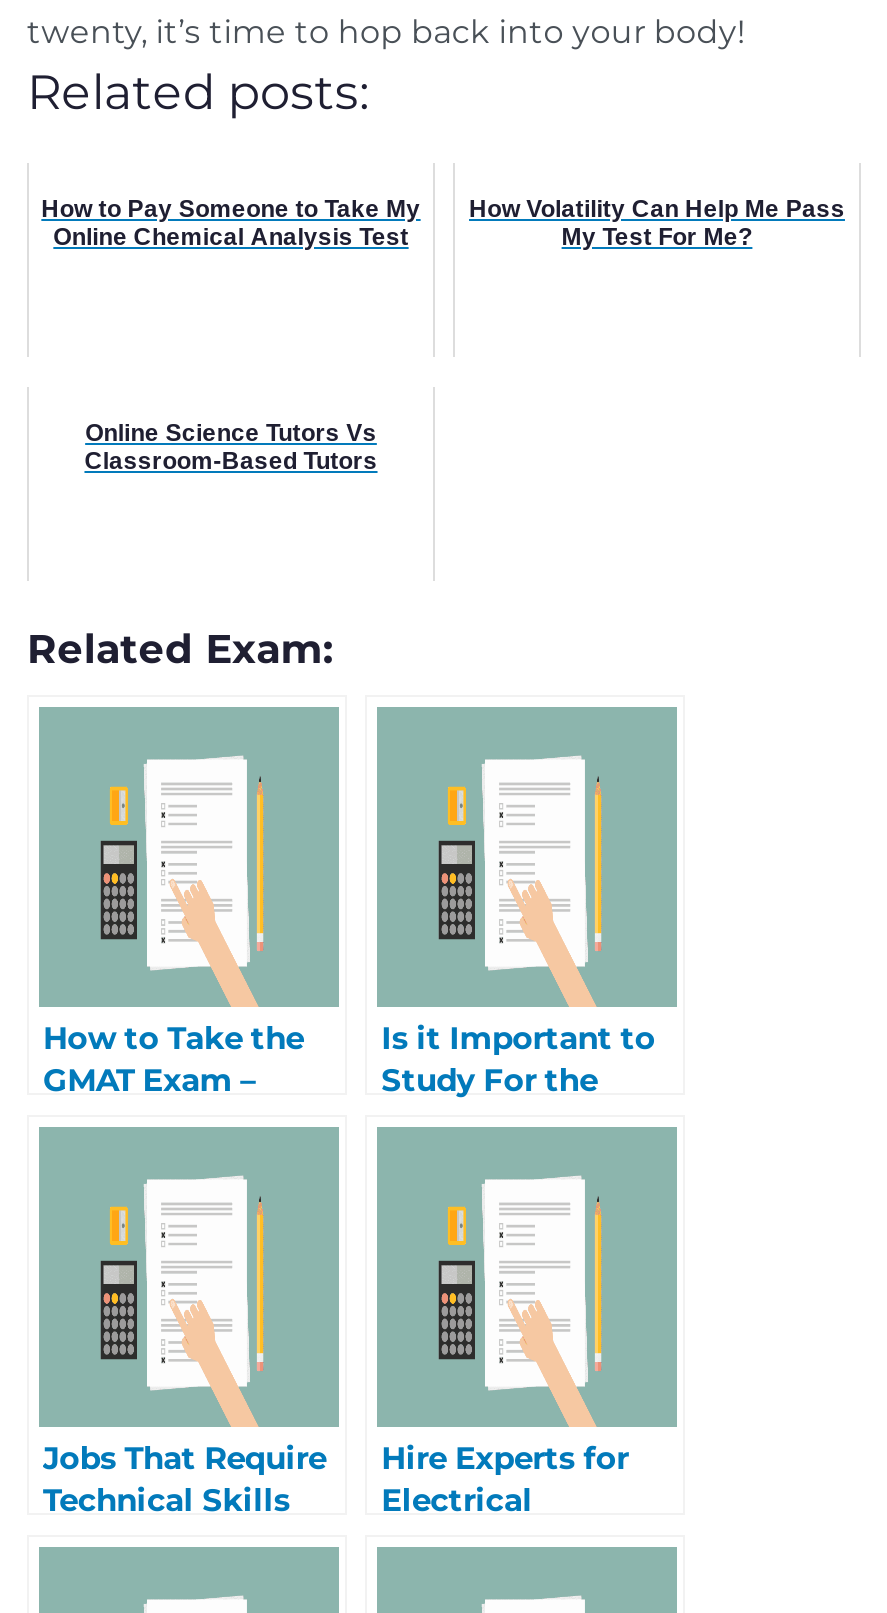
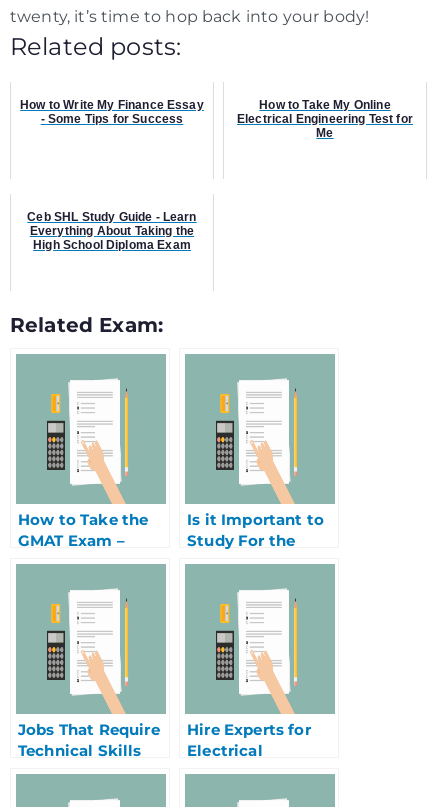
[41,195,421,251] How to Pay Someone to Take My | Online Chemical Analysis Test -> [20,98,204,126] How to Write My Finance Essay | - Some Tips for Success
[469,195,845,251] How Volatility Can Help Me Pass | My Test For Me? -> [237,98,413,140] How to Take My Online | Electrical Engineering Test for | Me
[84,419,378,475] Online Science Tutors Vs | Classroom-Based Tutors -> [27,210,197,252] Ceb SHL Study Guide - Learn | Everything About Taking the | High School Diploma Exam

